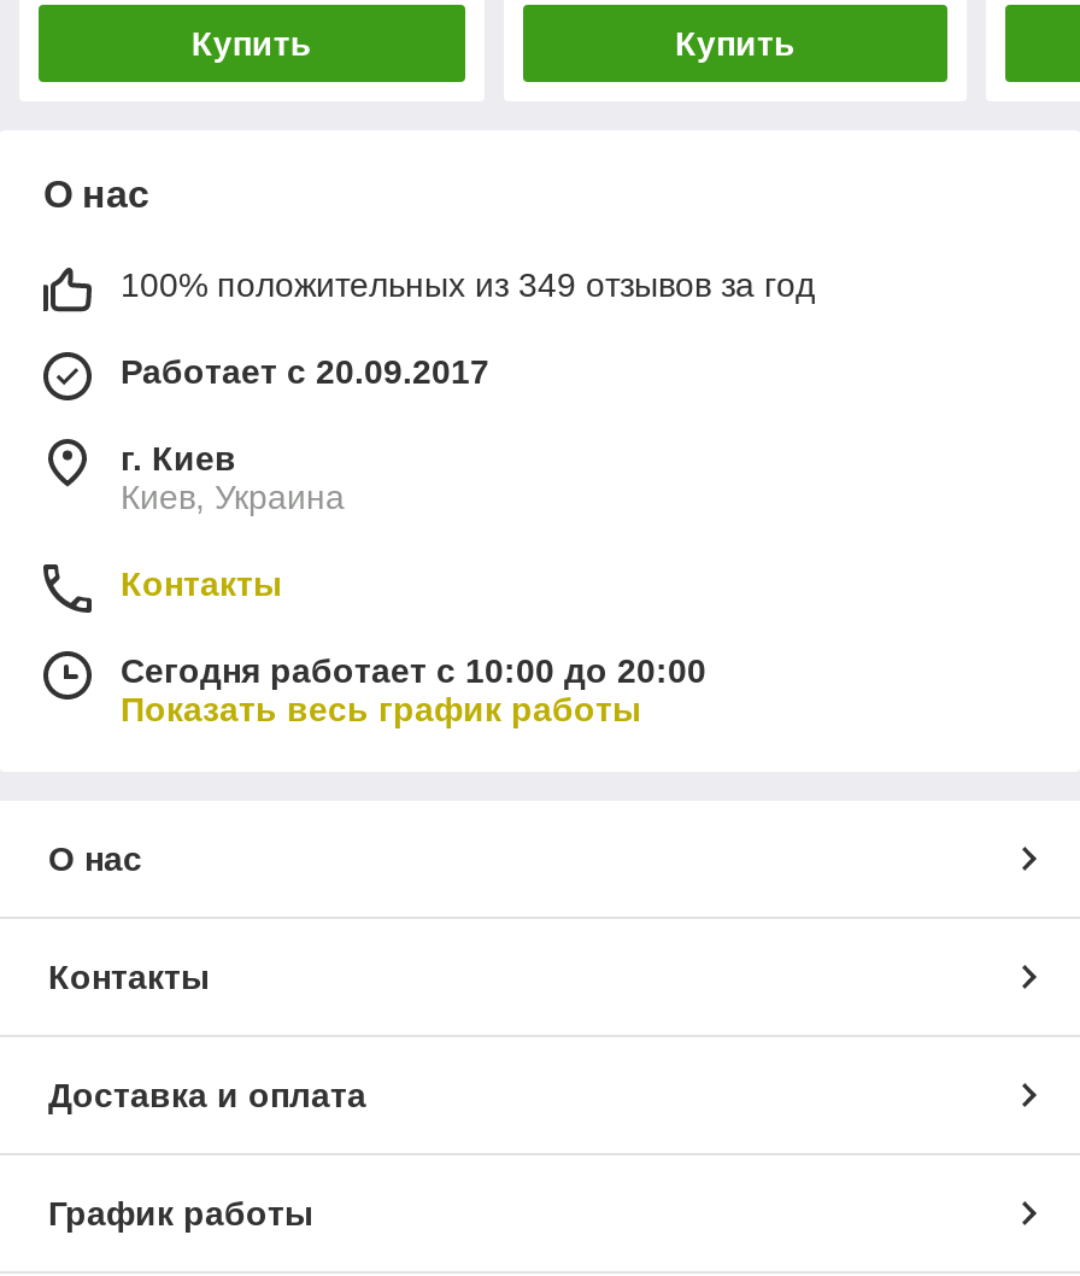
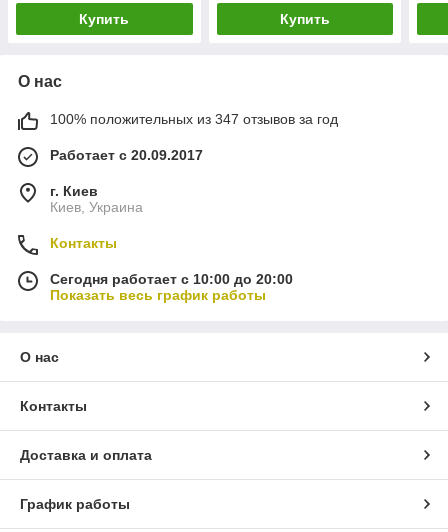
[121,265,815,303] 100% положительных из 349 отзывов за год -> [50,111,338,127] 100% положительных из 347 отзывов за год

